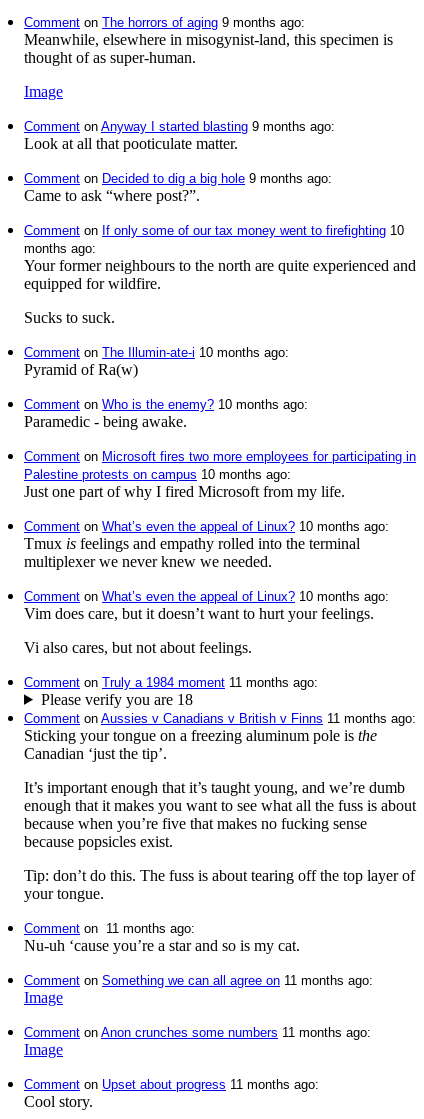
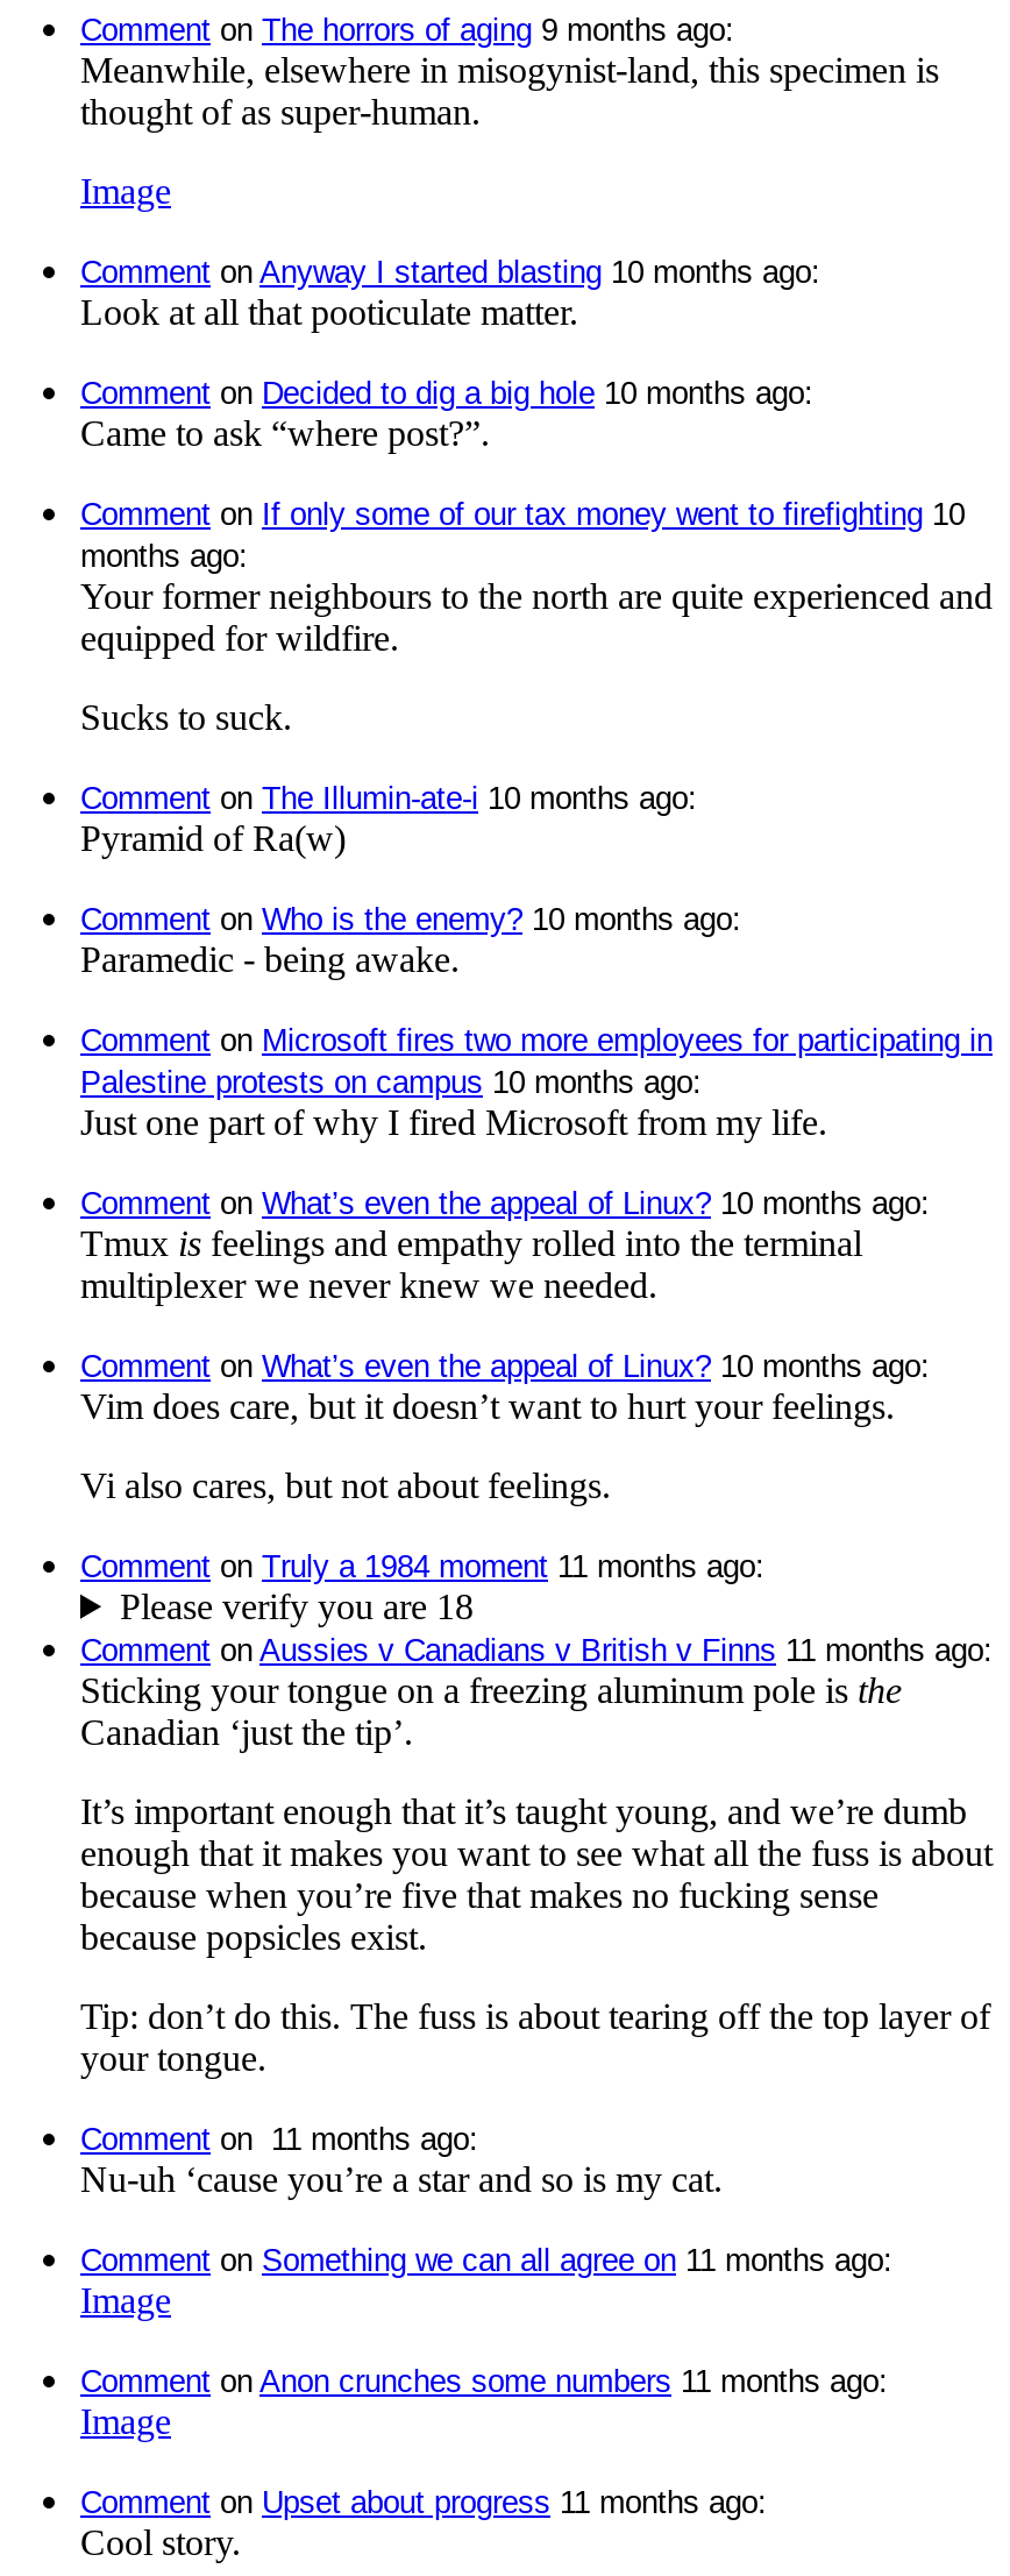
[24,119,335,134] Comment on Anyway I started blasting 9 months ago: -> [80,255,820,290] Comment on Anyway I started blasting 10 months ago:
[24,171,332,186] Comment on Decided to dig a big hole 9 months ago: -> [80,376,813,411] Comment on Decided to dig a big hole 10 months ago:

